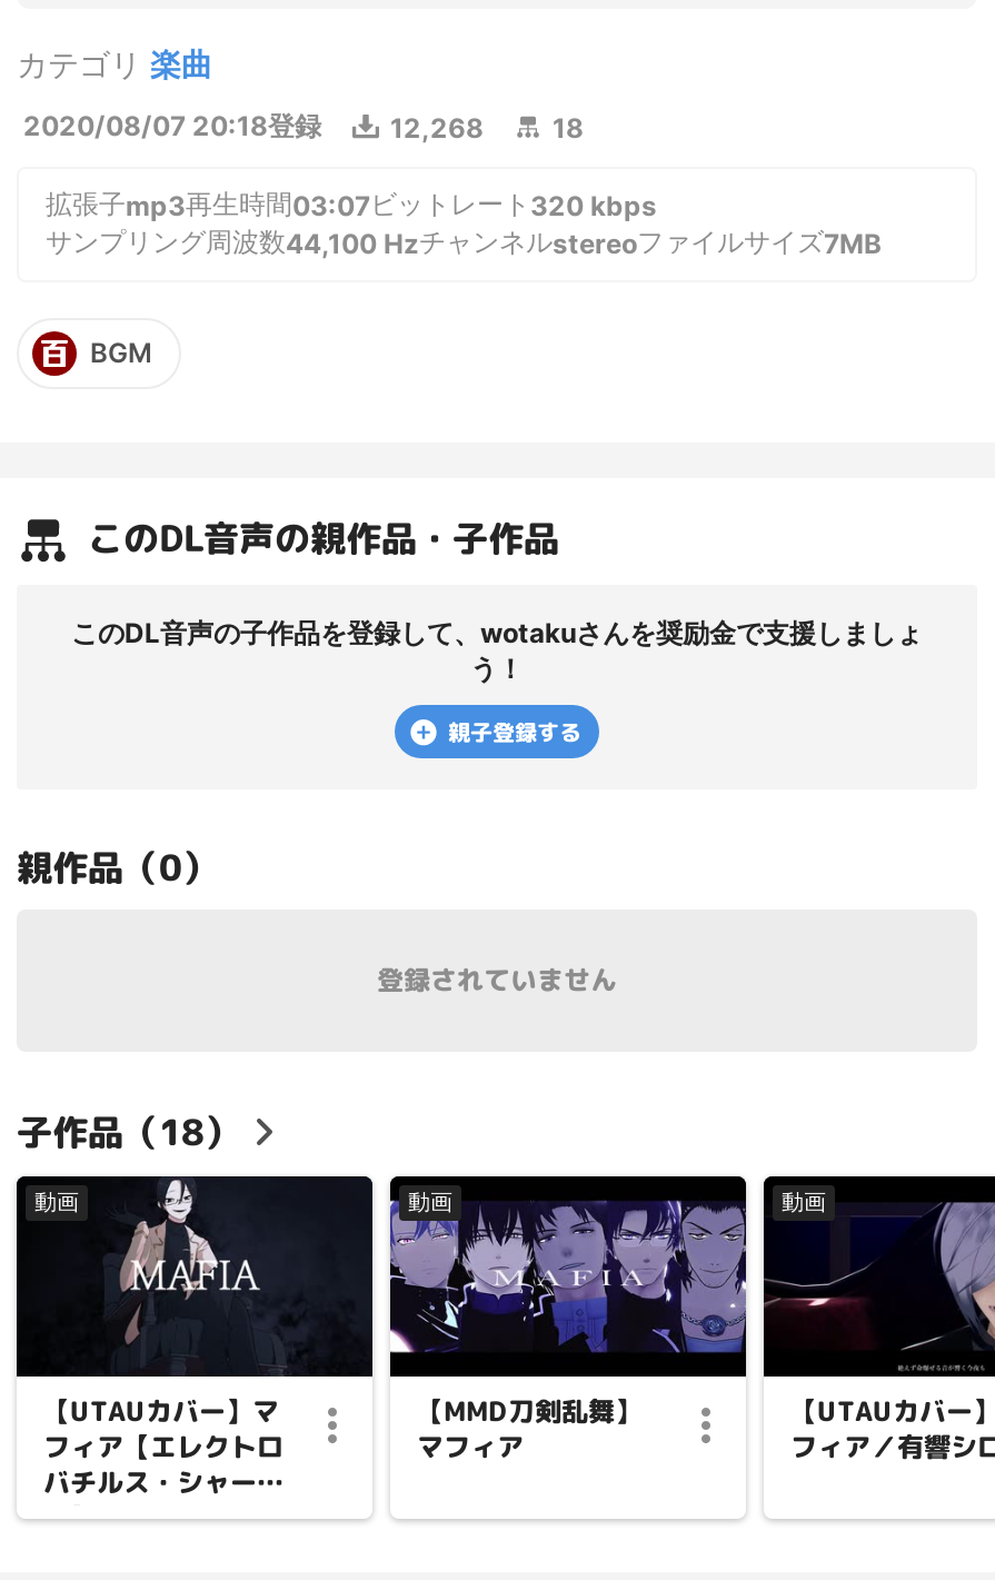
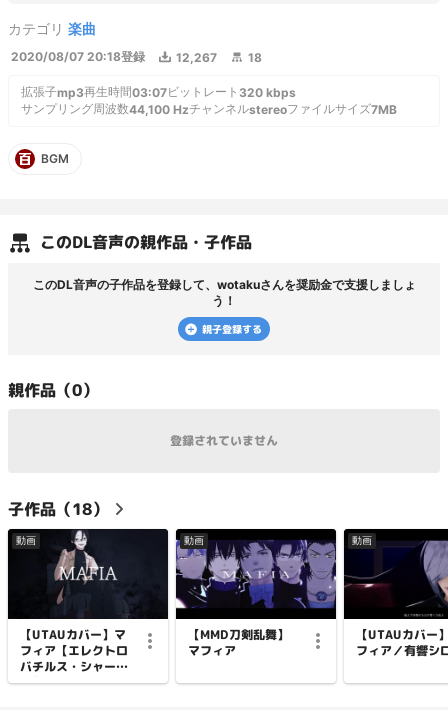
[390,110,484,143] 12,268 -> [176,49,217,64] 12,267

